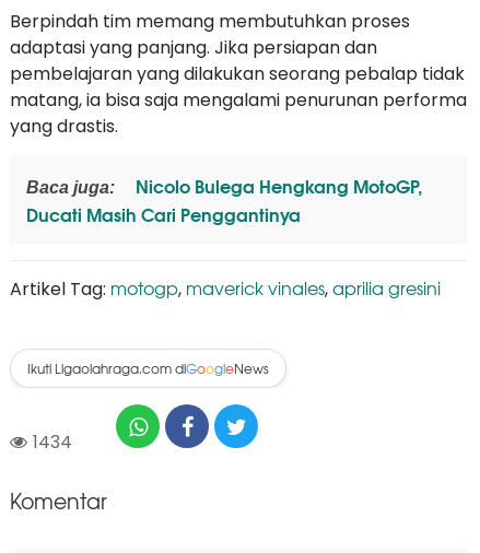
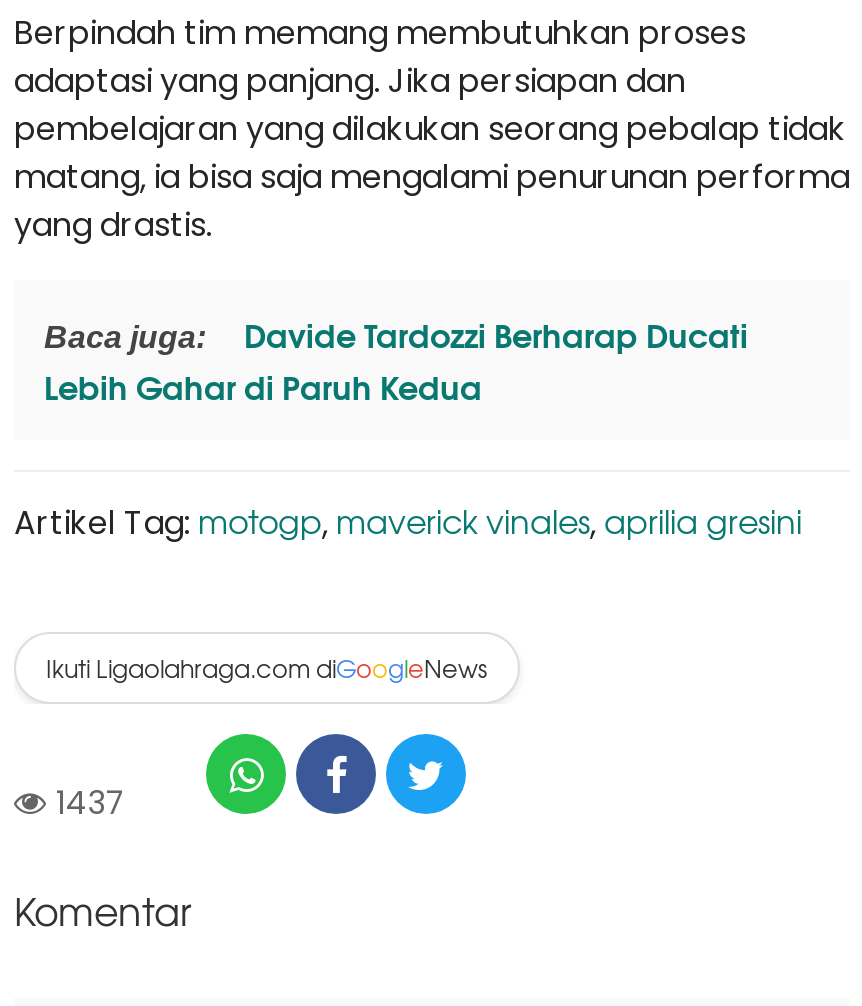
[26,172,422,227] Nicolo Bulega Hengkang MotoGP, | Ducati Masih Cari Penggantinya -> [44,308,748,410] Davide Tardozzi Berharap Ducati | Lebih Gahar di Paruh Kedua
[33,433,72,450] 1434 -> [56,786,126,818] 1437

